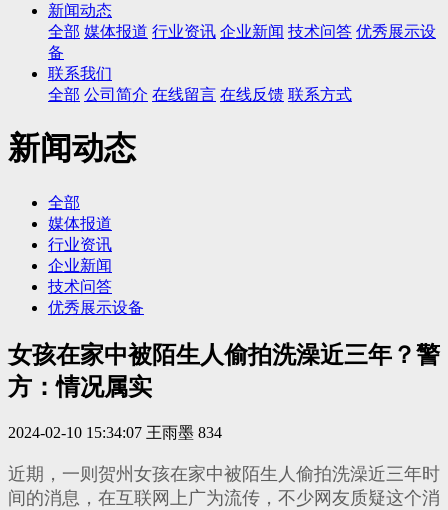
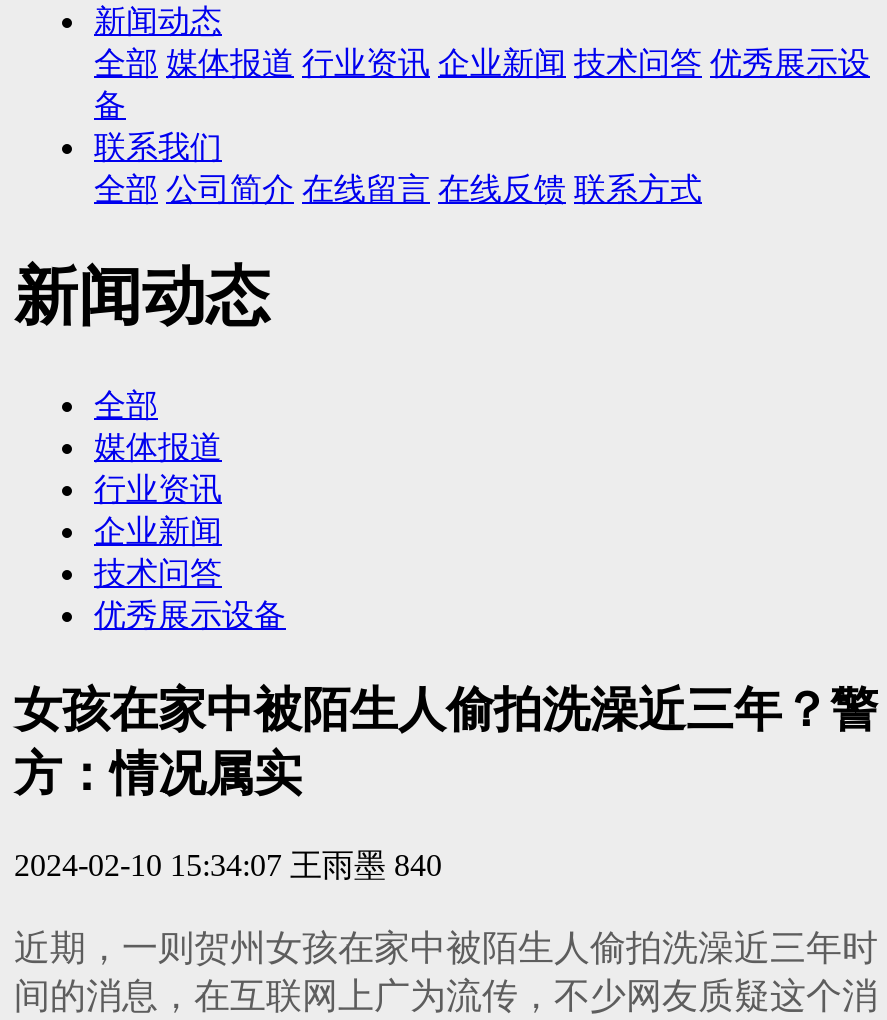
[8,424,222,441] 2024-02-10 15:34:07 王雨墨 834 -> [14,847,442,881] 2024-02-10 15:34:07 王雨墨 840

